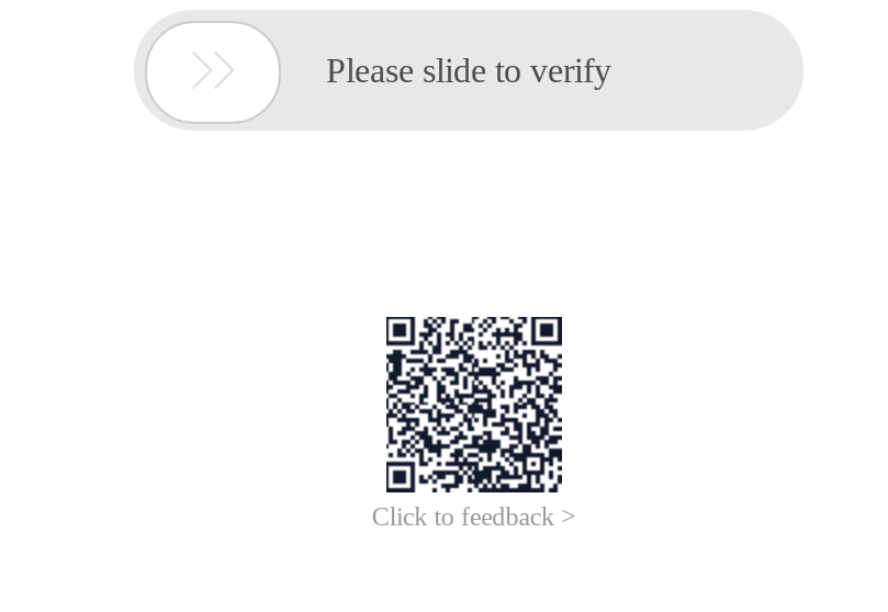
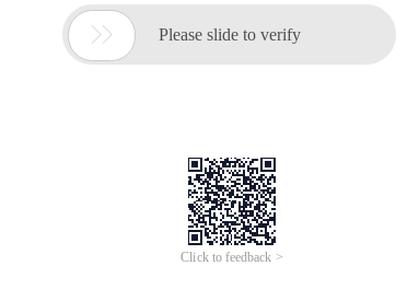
[384,315,564,495] [image] -> [187,157,277,246] [image]

